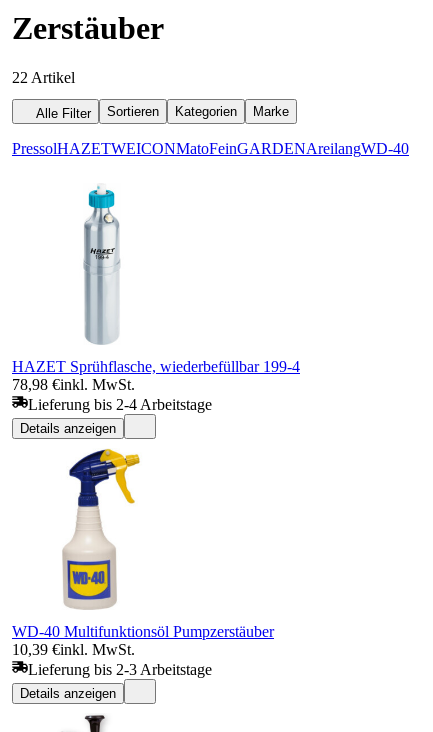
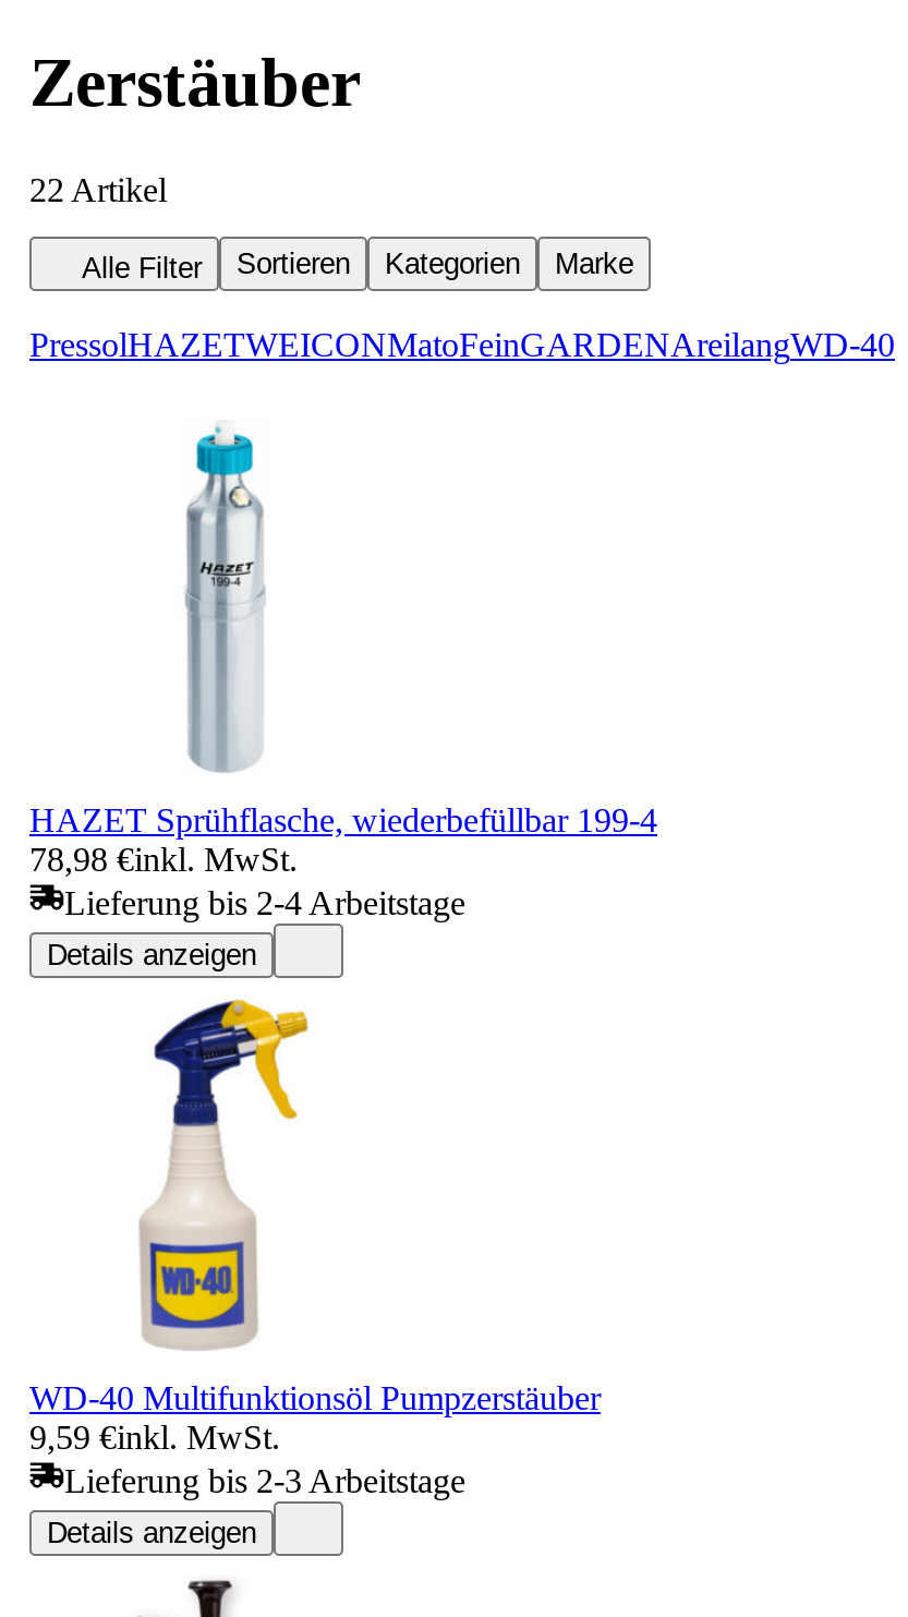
[12,641,135,658] 10,39 €inkl. MwSt. -> [29,1418,280,1455] 9,59 €inkl. MwSt.

